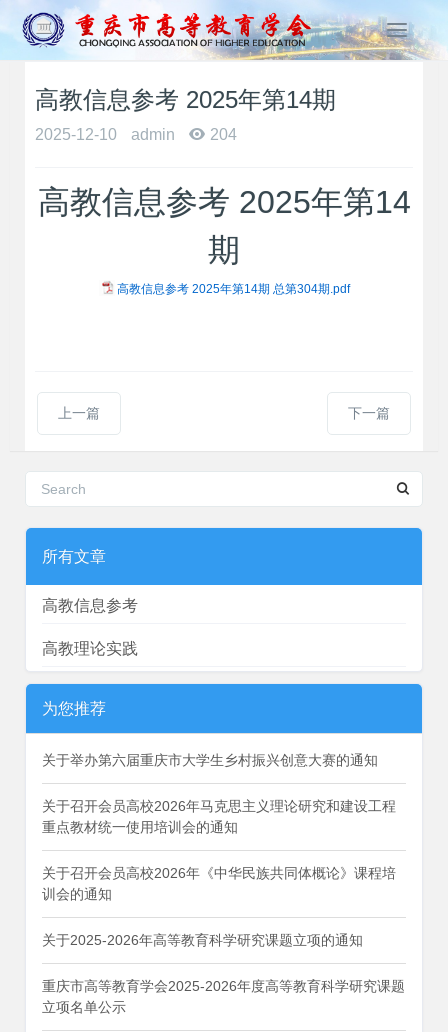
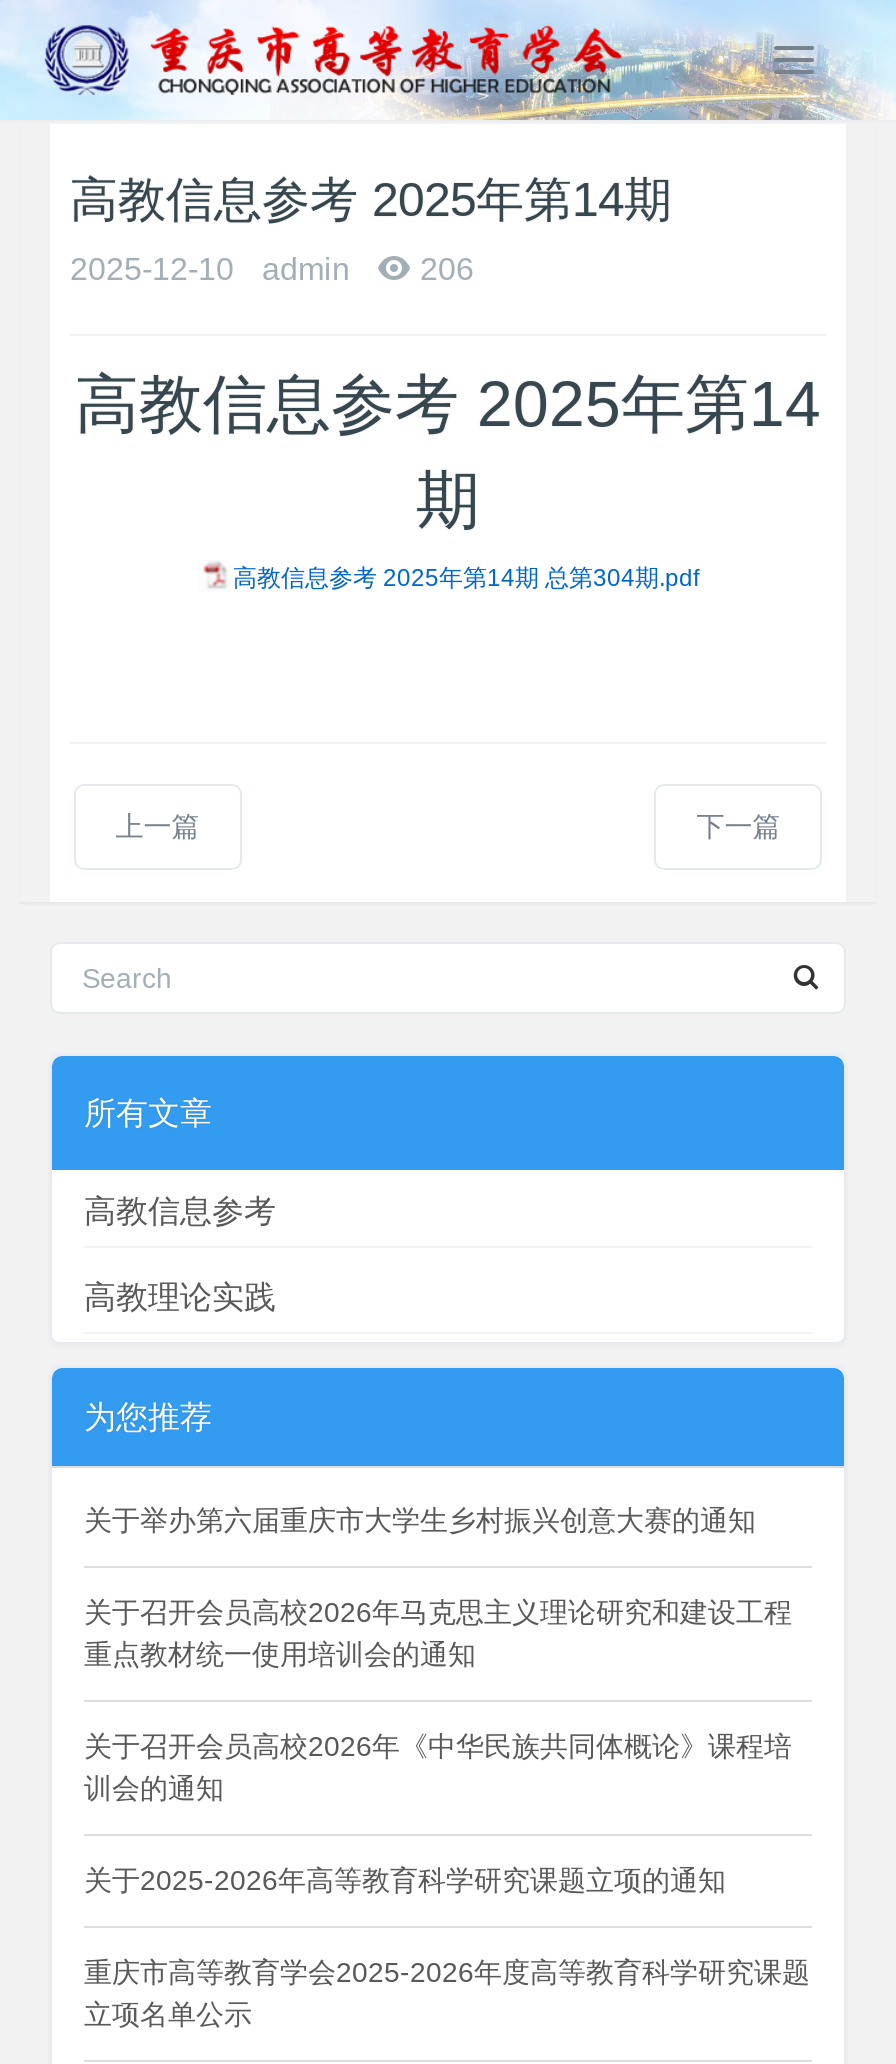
[210,126,237,143] 204 -> [420,252,474,286] 206

